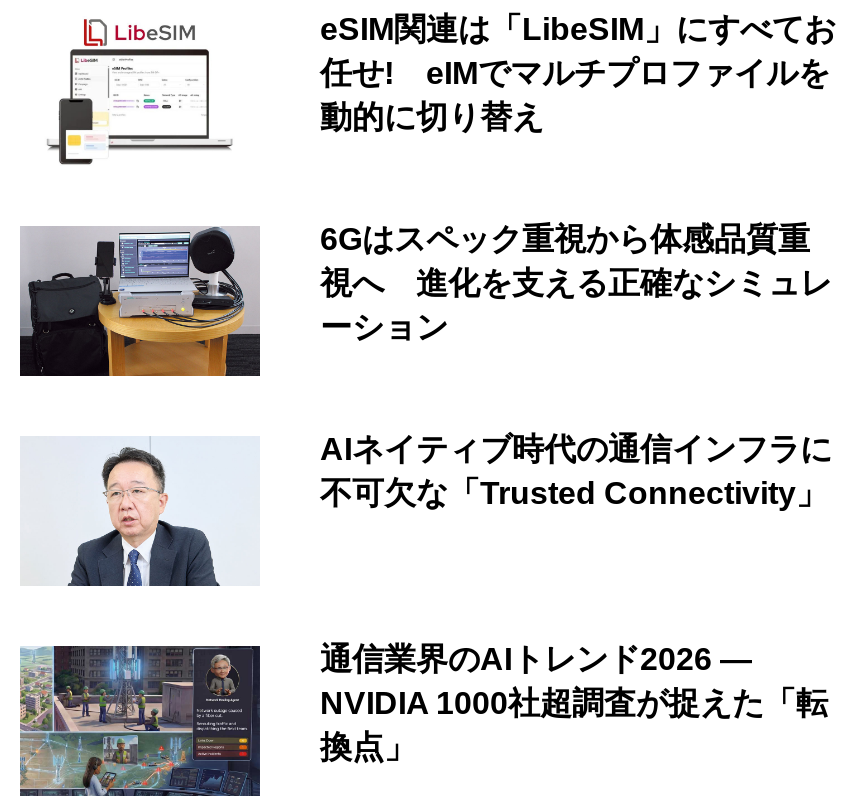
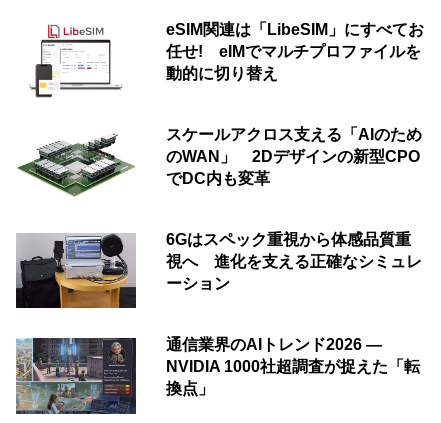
none -> [17,126,422,202] [image] | スケールアクロス支える「AIのため | のWAN」 2Dデザインの新型CPO | でDC内も変革
moved [18,223,832,378] -> [15,231,422,309]: [image] | 6Gはスペック重視から体感品質重 | 視へ 進化を支える正確なシミュレ | ーション
[22,433,832,588] [image] | AIネイティブ時代の通信インフラに | 不可欠な「Trusted Connectivity」 -> none

